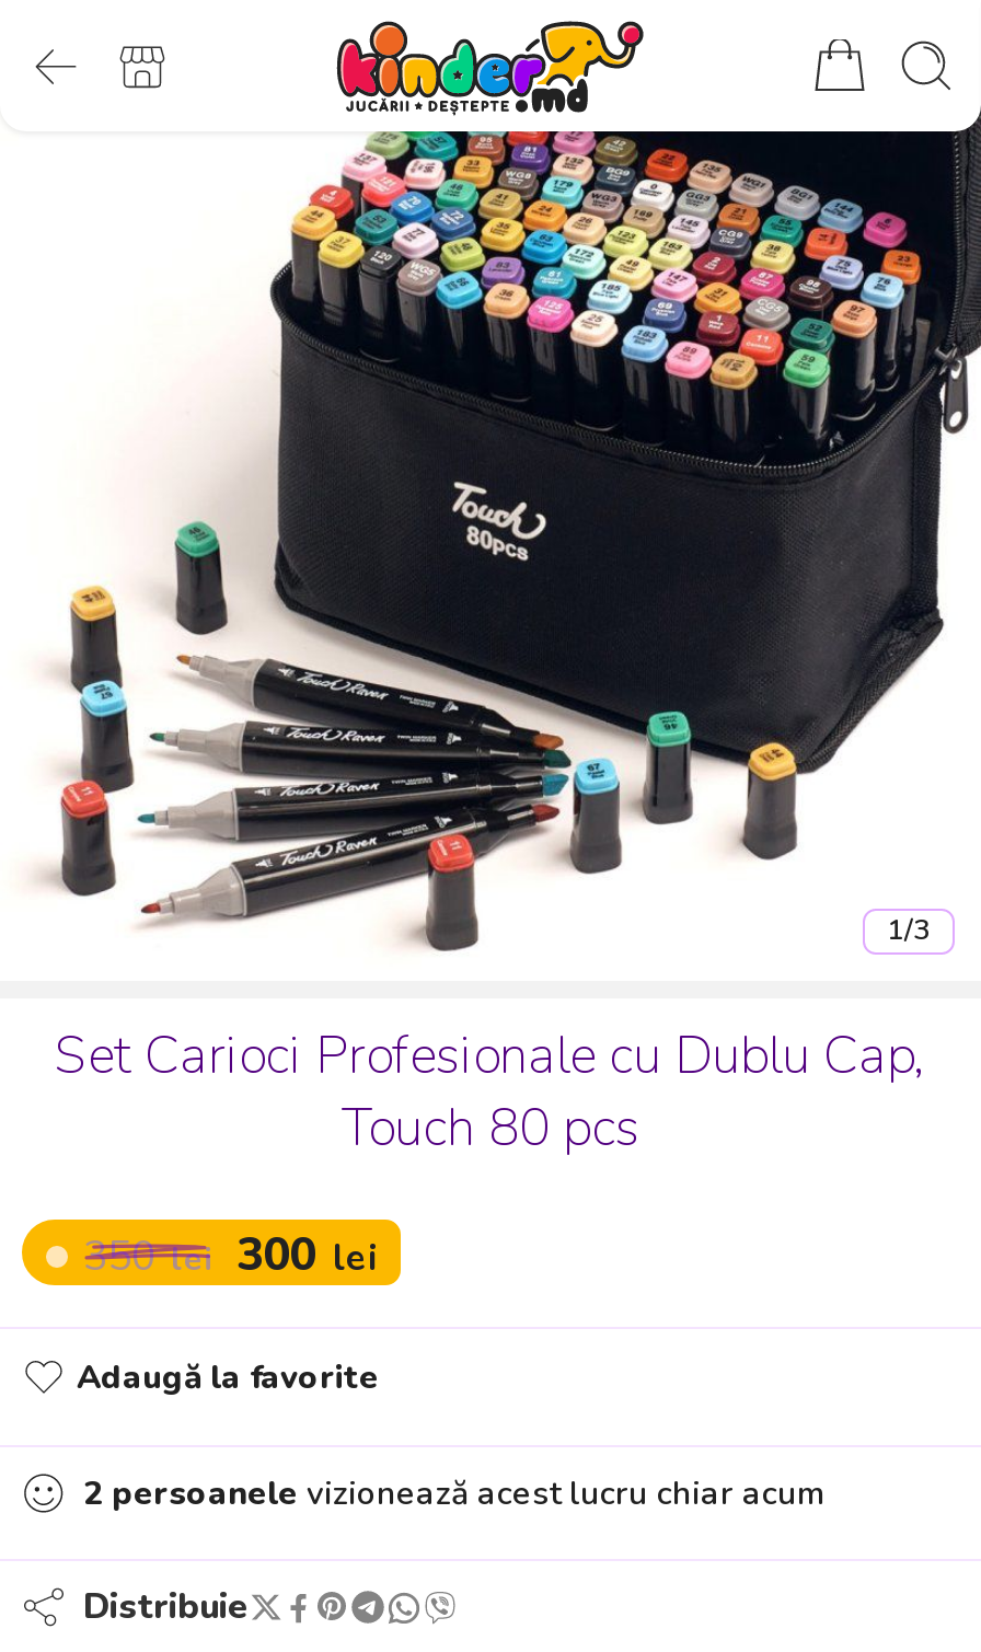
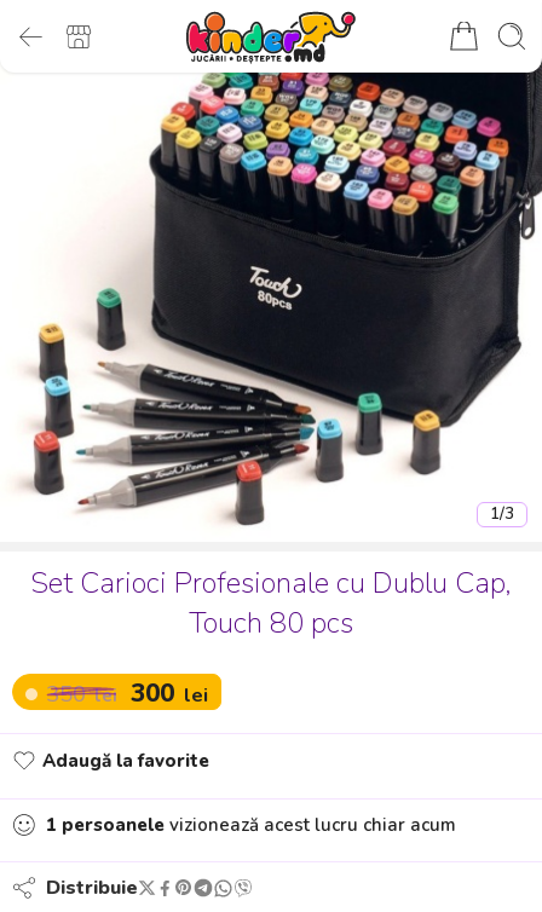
[83,1471,826,1515] 2 persoanele vizionează acest lucru chiar acum -> [46,813,456,837] 1 persoanele vizionează acest lucru chiar acum

